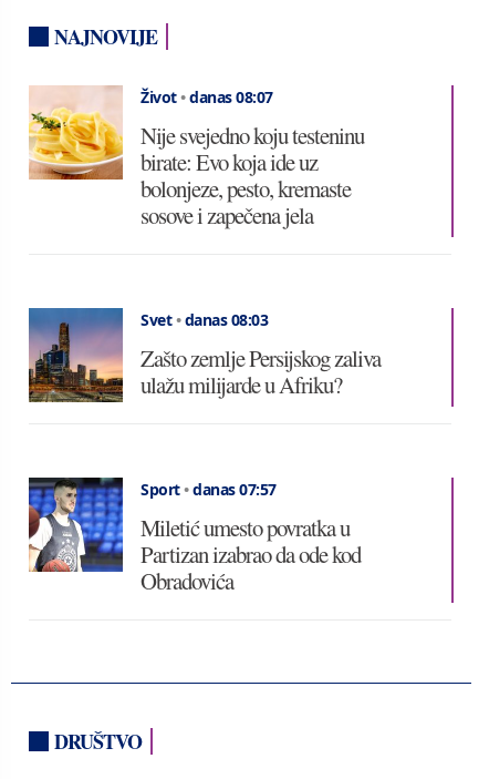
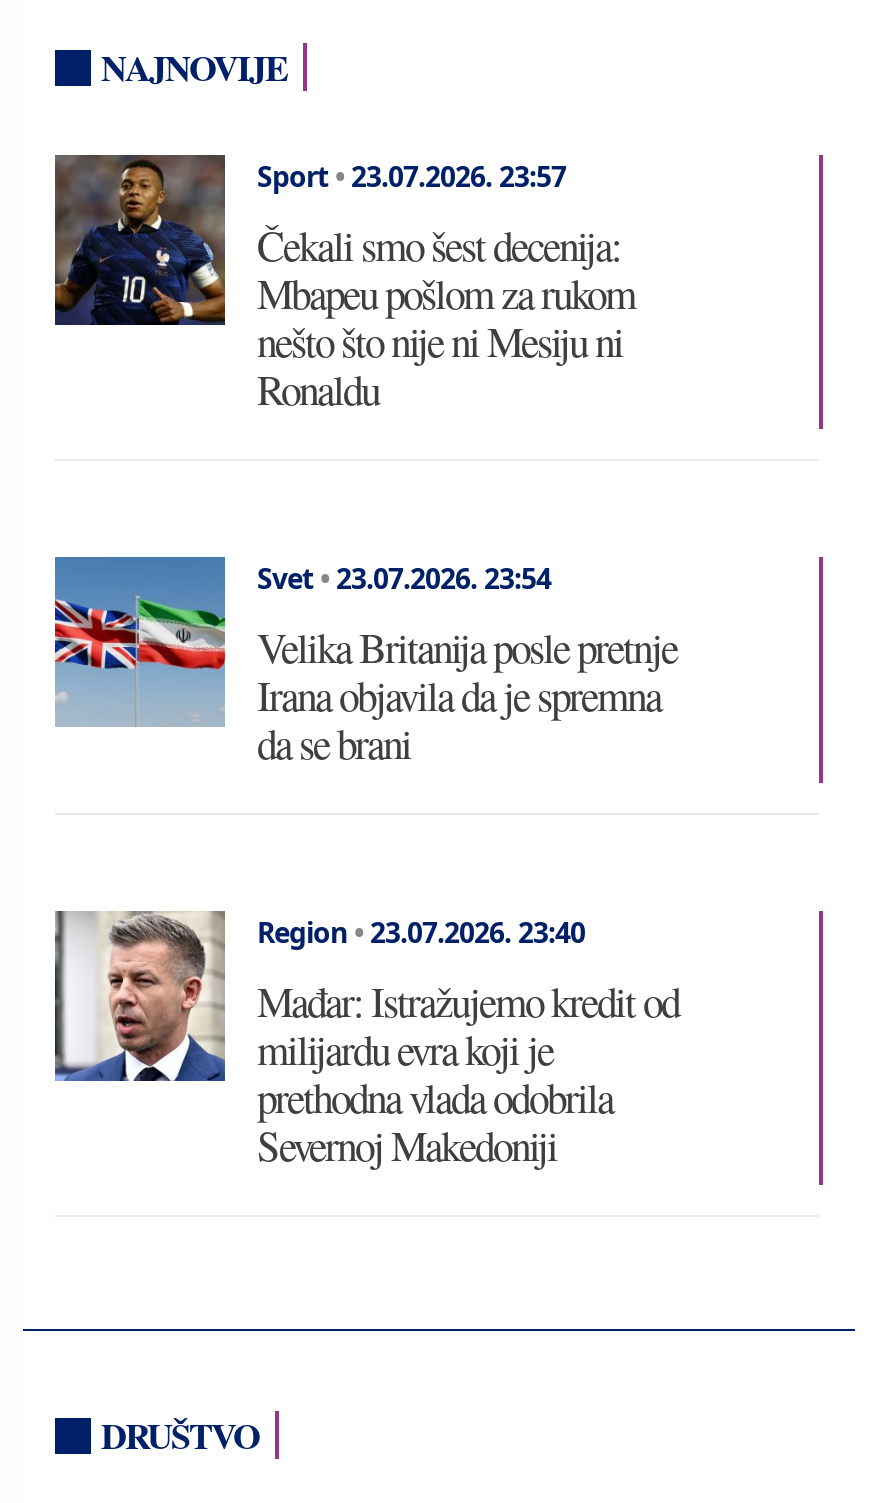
[28,85,364,231] [image] | Život • danas 08:07 | Nije svejedno koju testeninu | birate: Evo koja ide uz | bolonjeze, pesto, kremaste | sosove i zapečena jela -> [53,153,635,417] [image] | Sport • 23.07.2026. 23:57 | Čekali smo šest decenija: | Mbapeu pošlom za rukom | nešto što nije ni Mesiju ni | Ronaldu
[28,309,381,403] [image] | Svet • danas 08:03 | Zašto zemlje Persijskog zaliva | ulažu milijarde u Afriku? -> [53,559,677,771] [image] | Svet • 23.07.2026. 23:54 | Velika Britanija posle pretnje | Irana objavila da je spremna | da se brani
[28,476,361,596] [image] | Sport • danas 07:57 | Miletić umesto povratka u | Partizan izabrao da ode kod | Obradovića -> [53,909,679,1173] [image] | Region • 23.07.2026. 23:40 | Mađar: Istražujemo kredit od | milijardu evra koji je | prethodna vlada odobrila | Severnoj Makedoniji

